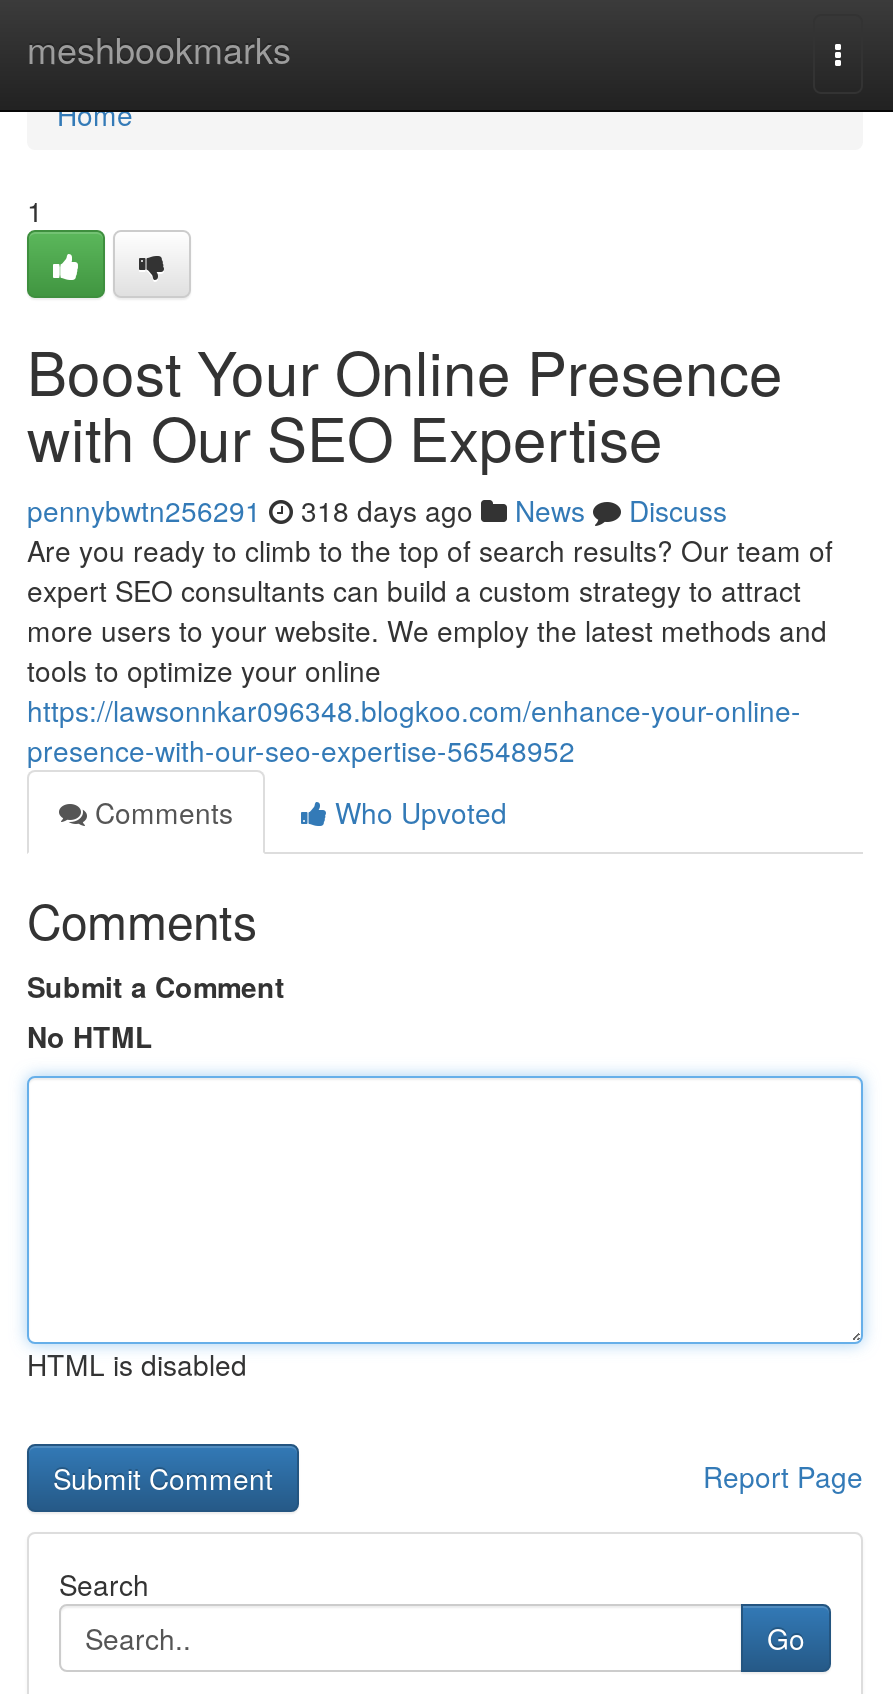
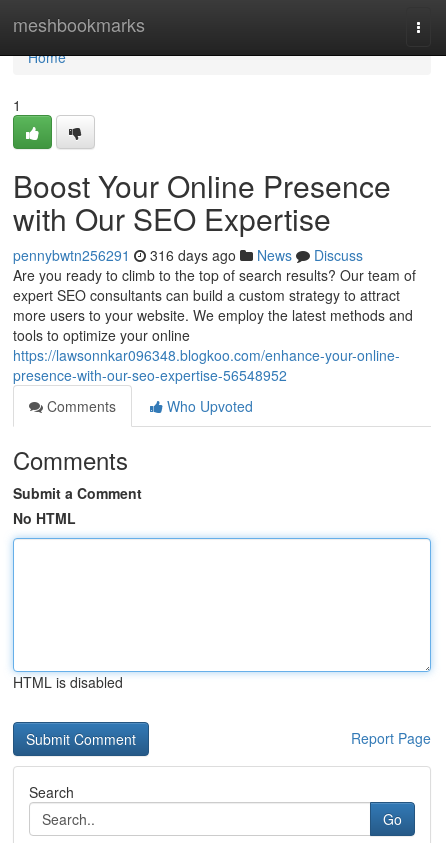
[27,490,727,530] pennybwtn256291 318 days ago News Discuss -> [13,245,363,265] pennybwtn256291 316 days ago News Discuss

